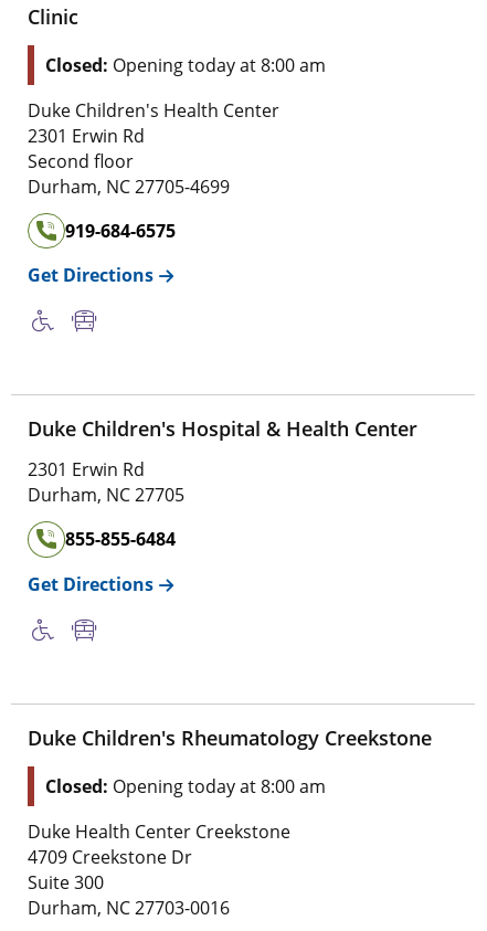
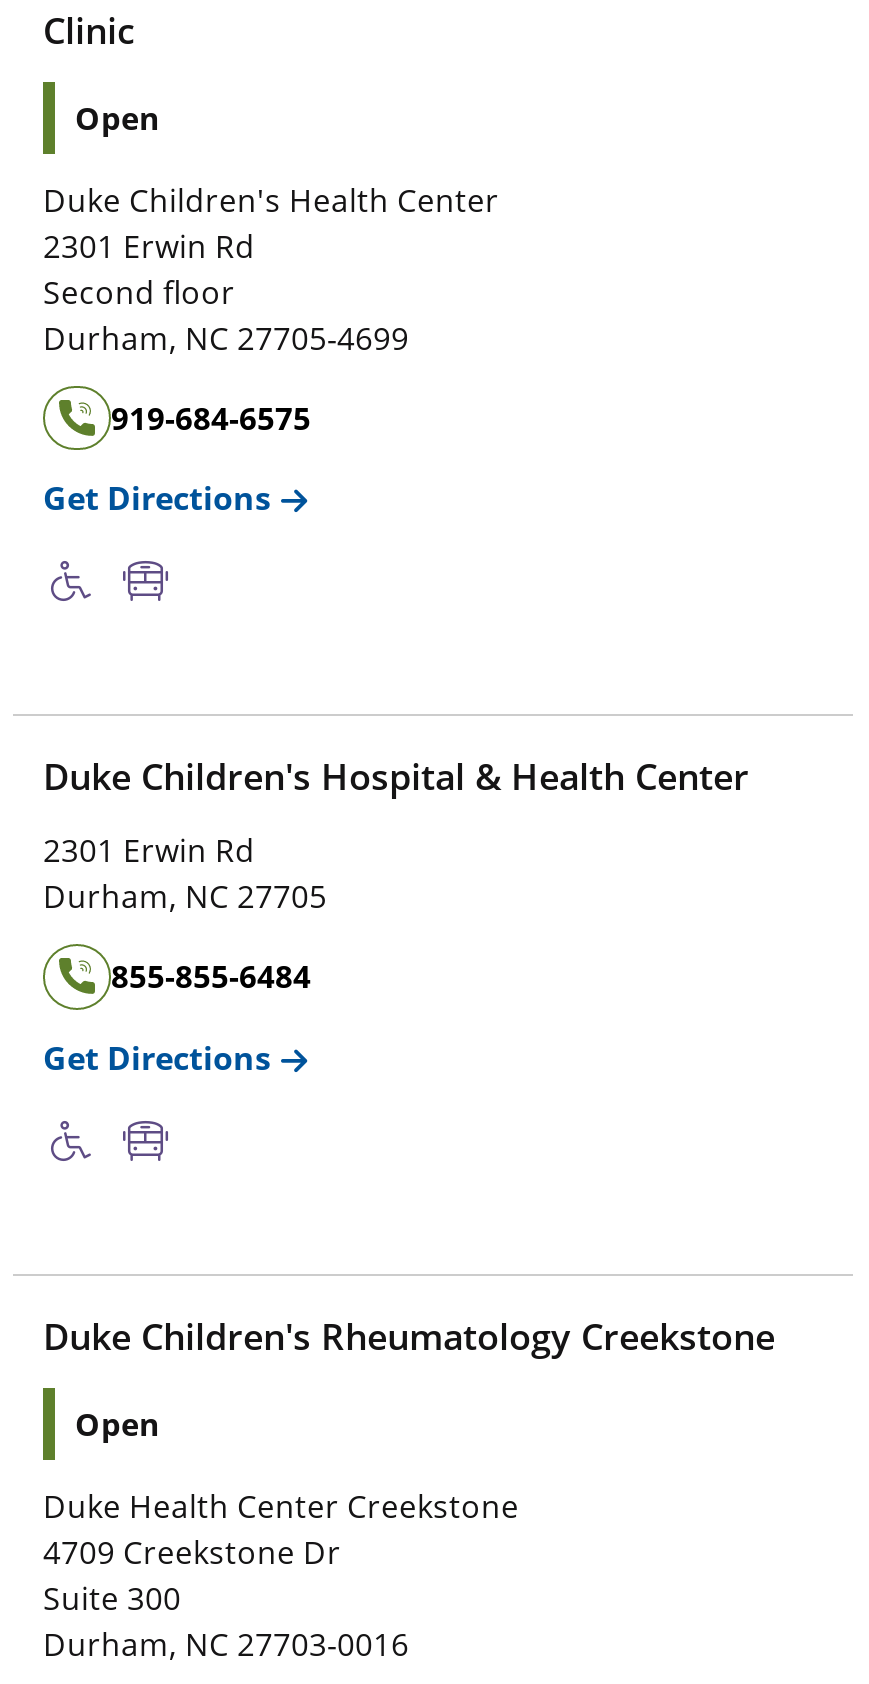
[45,53,326,77] Closed: Opening today at 8:00 am -> [75,96,161,140] Open
[45,774,326,798] Closed: Opening today at 8:00 am -> [75,1402,161,1446] Open

